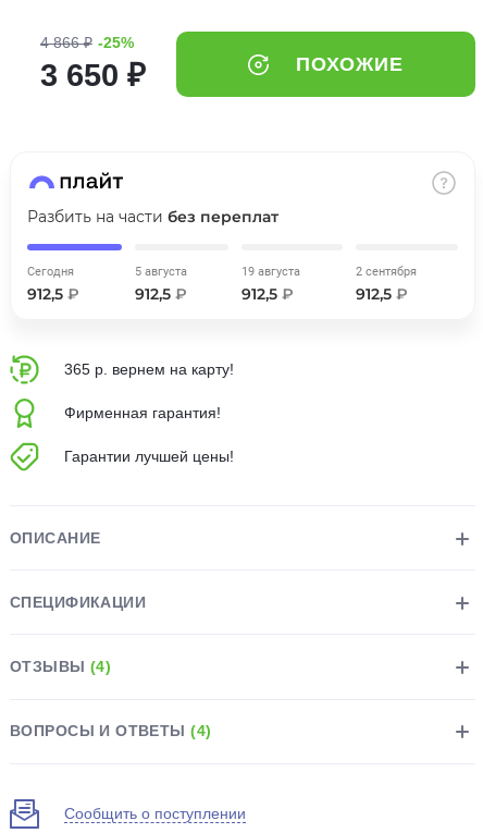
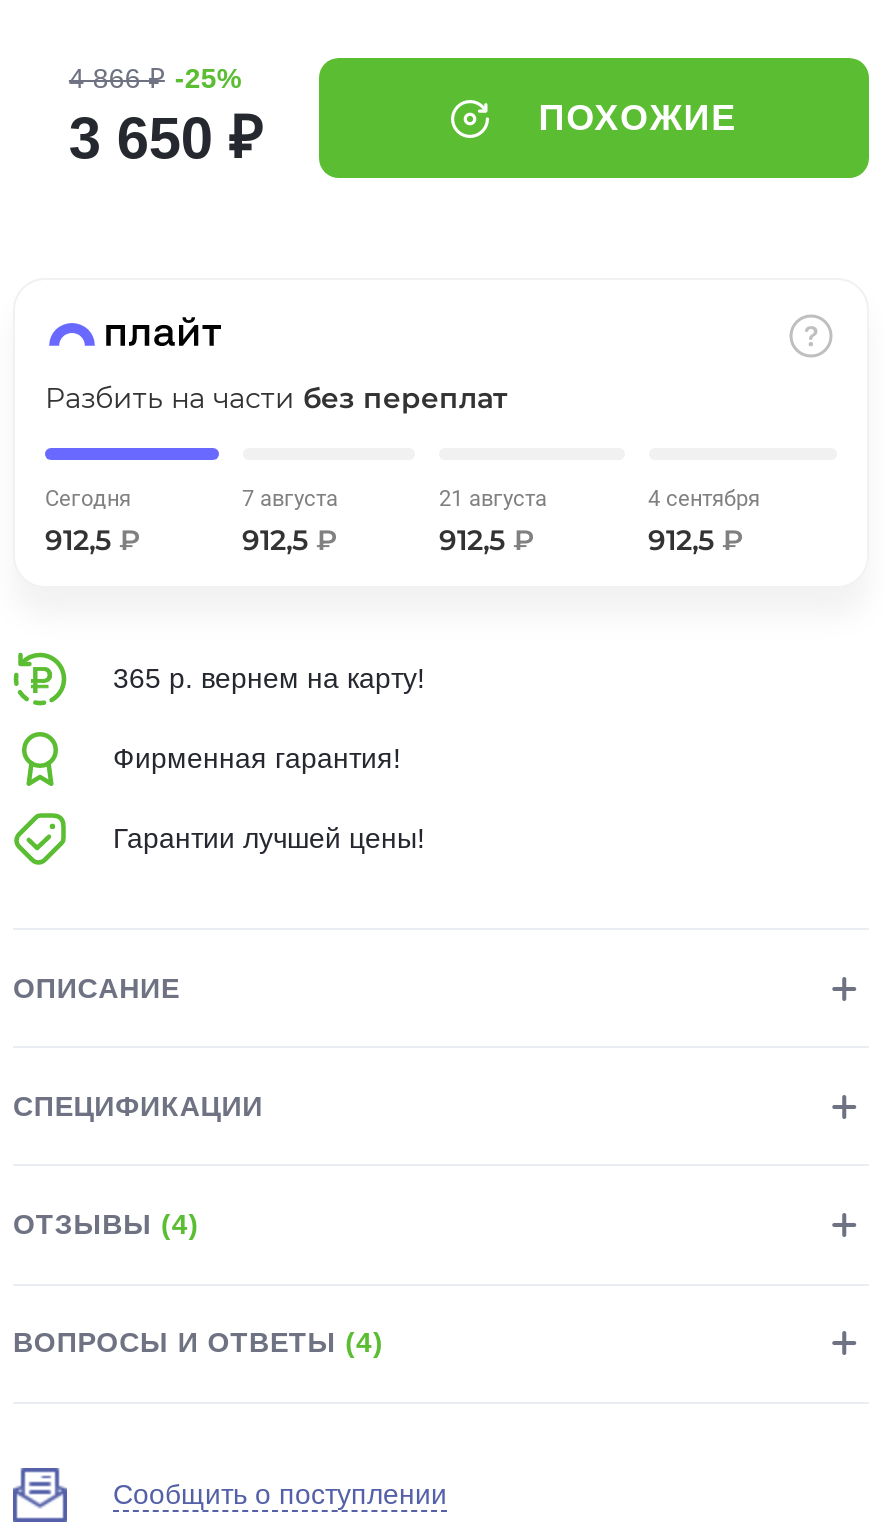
[134,265,187,279] 5 августа -> [242,486,338,512] 7 августа
[242,265,300,279] 19 августа -> [439,486,547,512] 21 августа
[355,265,416,279] 2 сентября -> [648,486,760,512] 4 сентября

